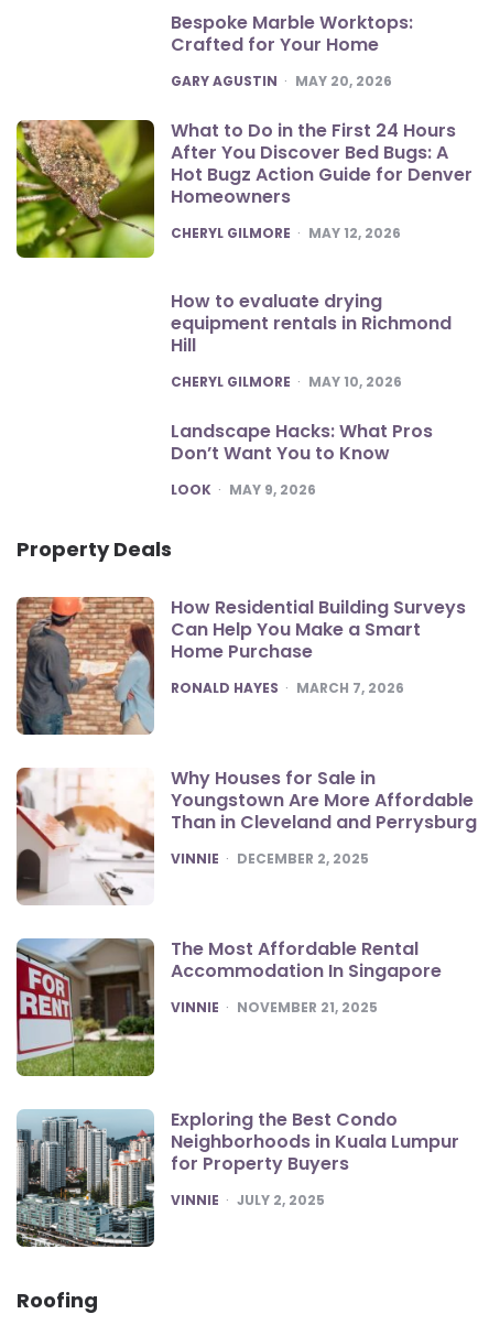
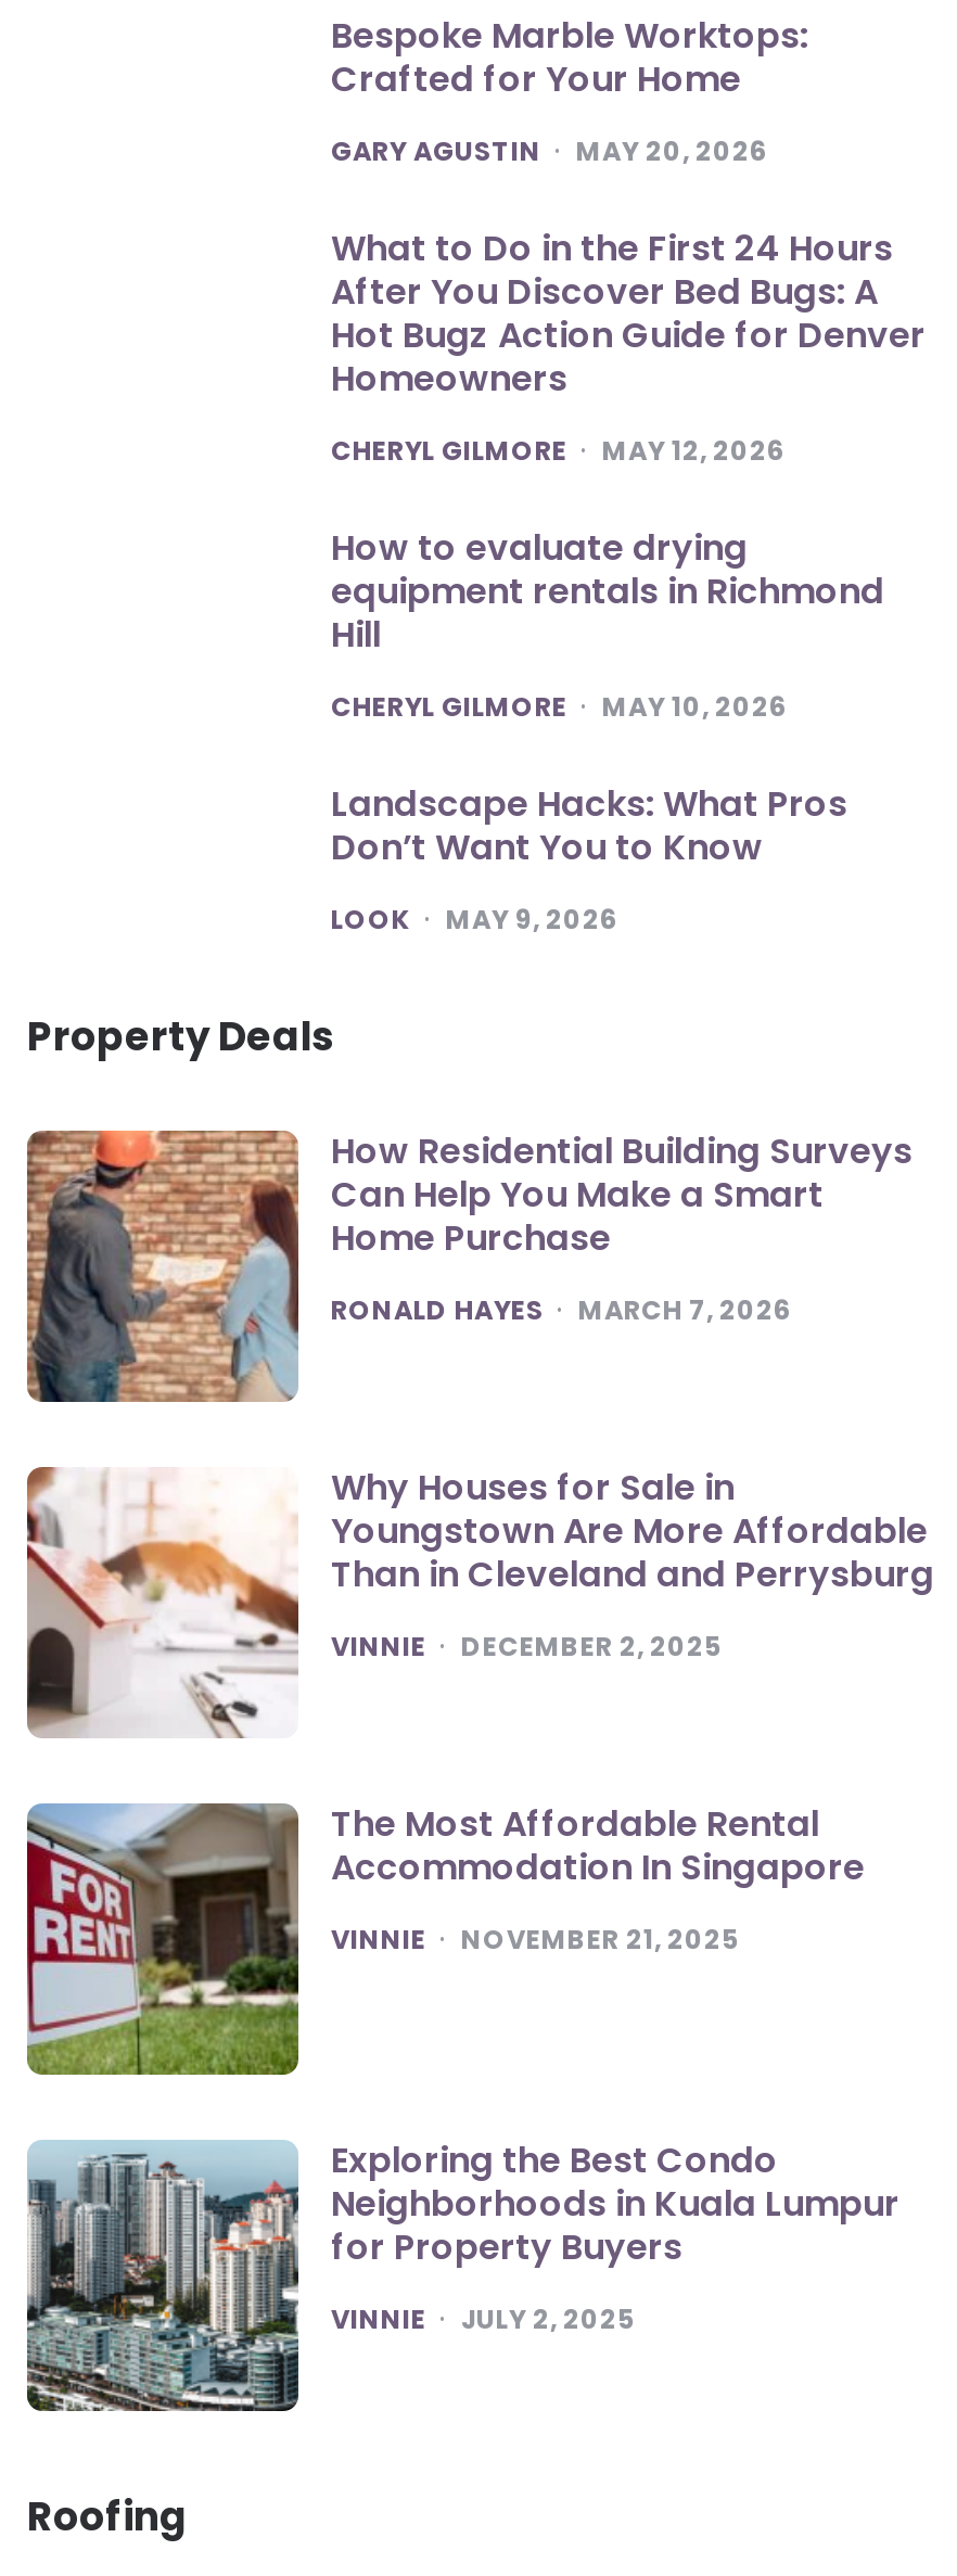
[15,119,155,259] [image] -> none

